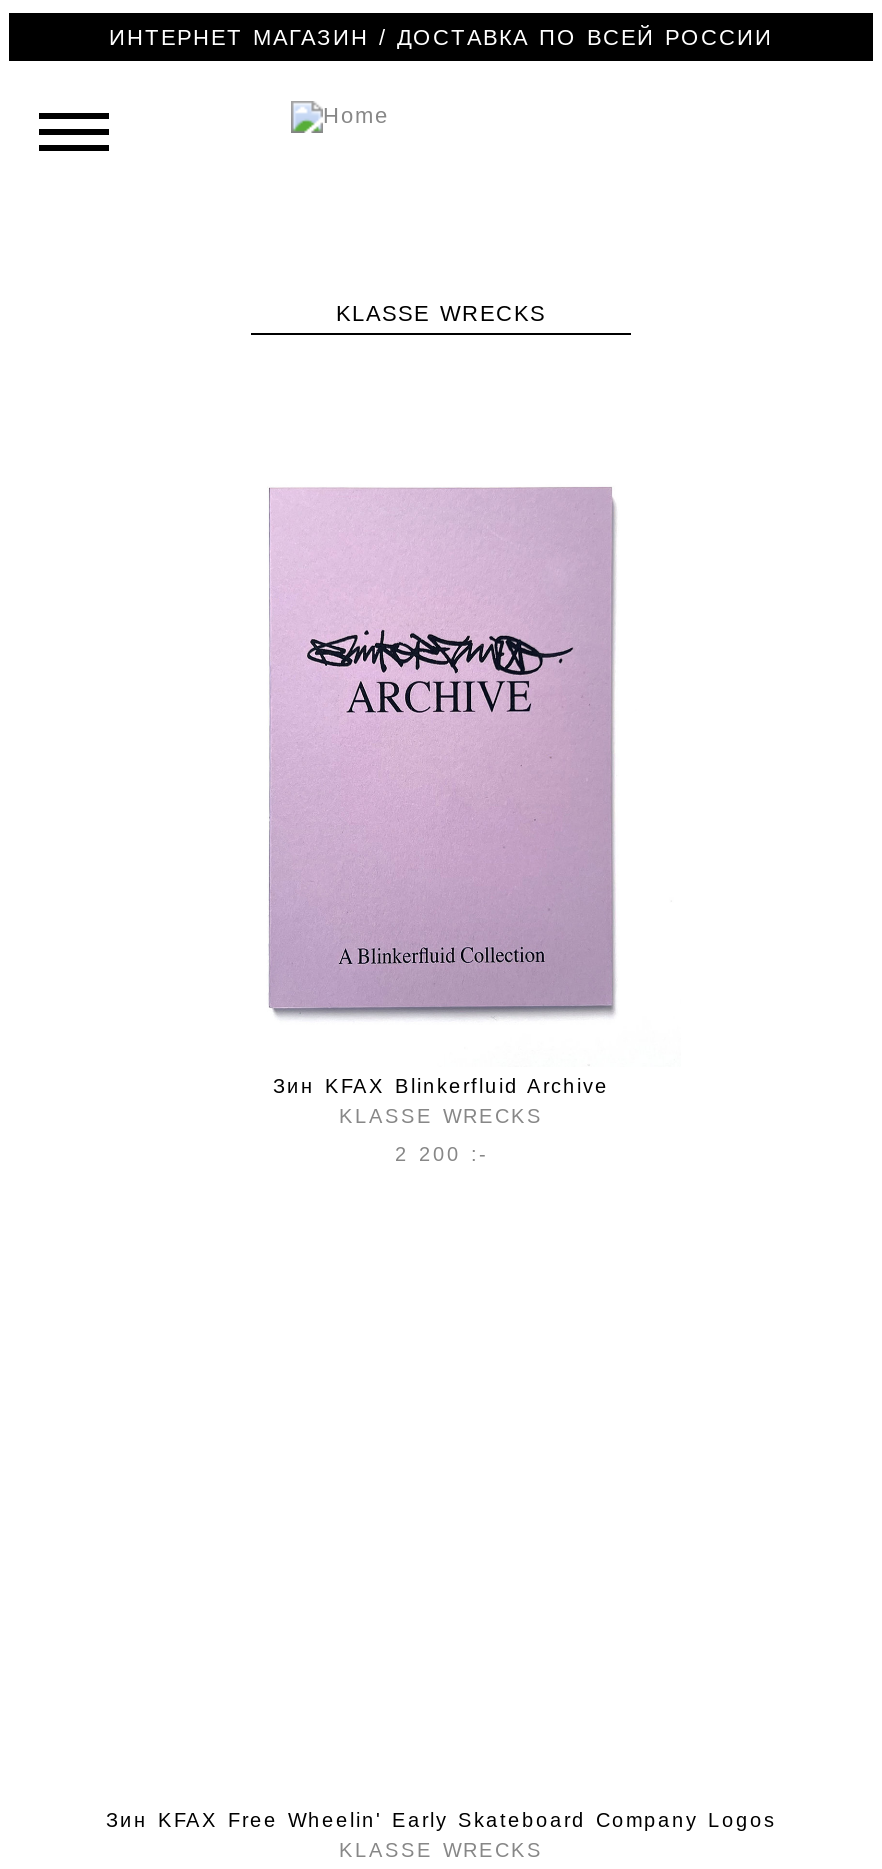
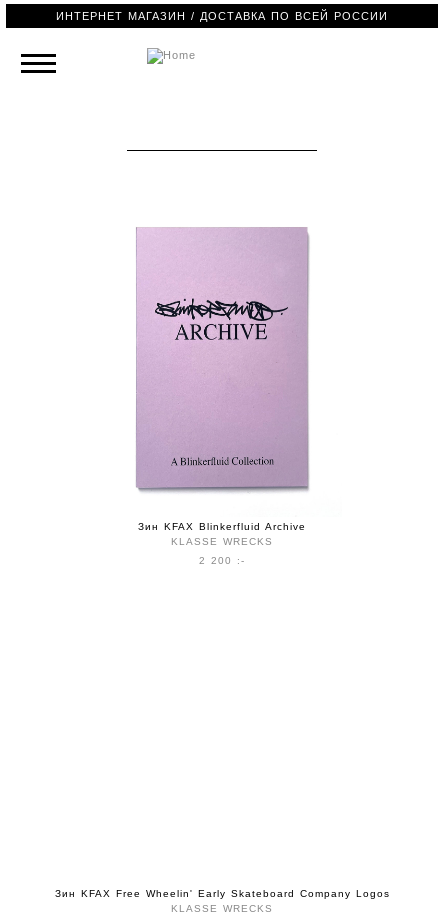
[336,301,546,325] KLASSE WRECKS -> none

